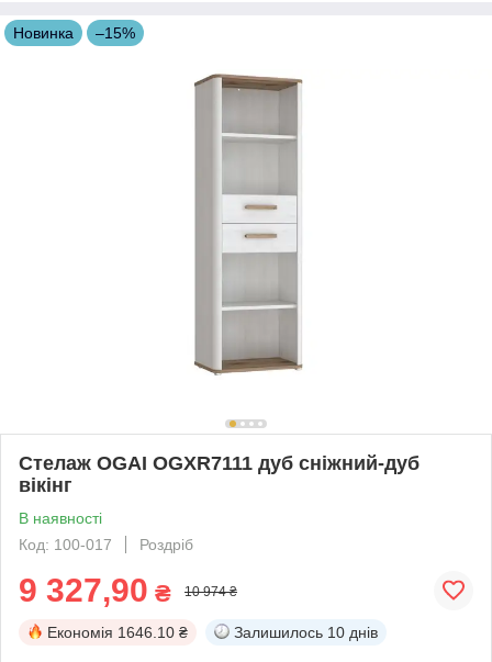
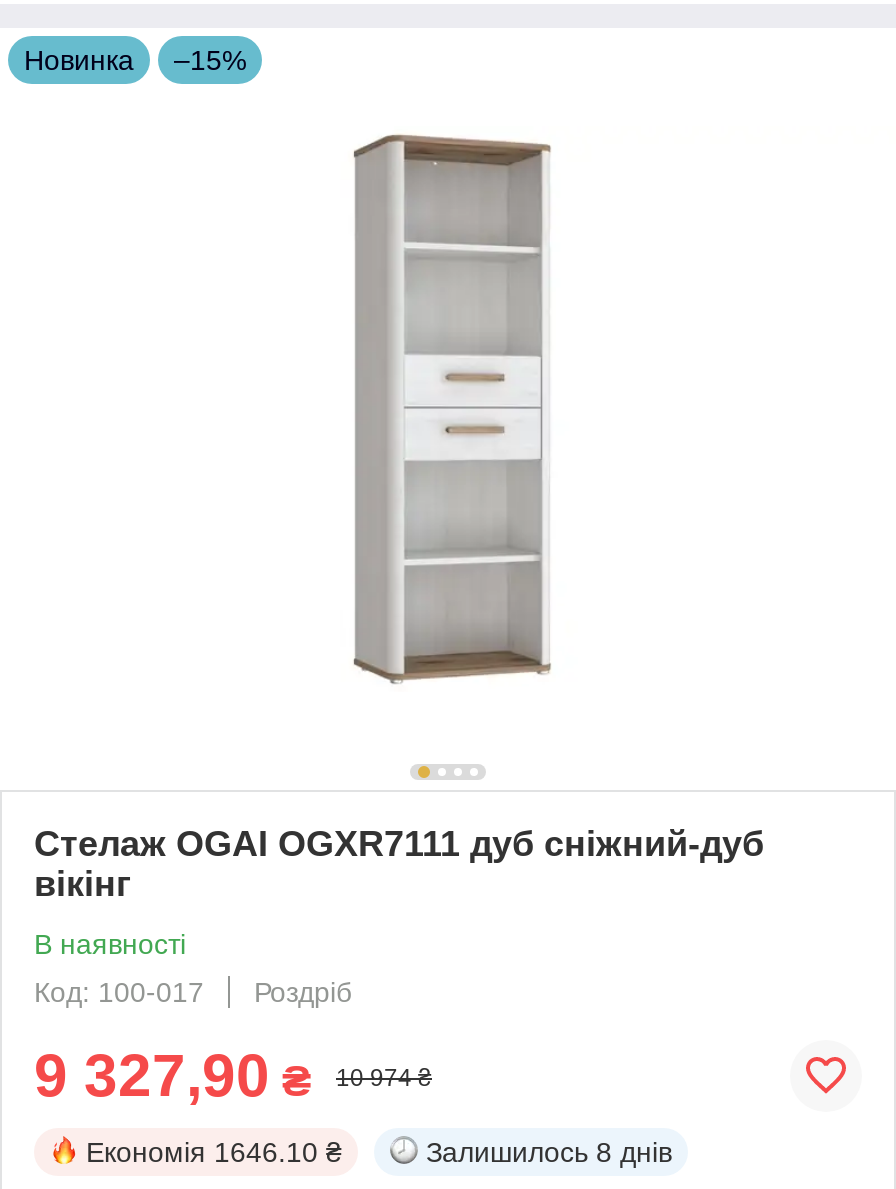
[234,623,378,641] Залишилось 10 днів -> [426,1136,672,1168] Залишилось 8 днів

